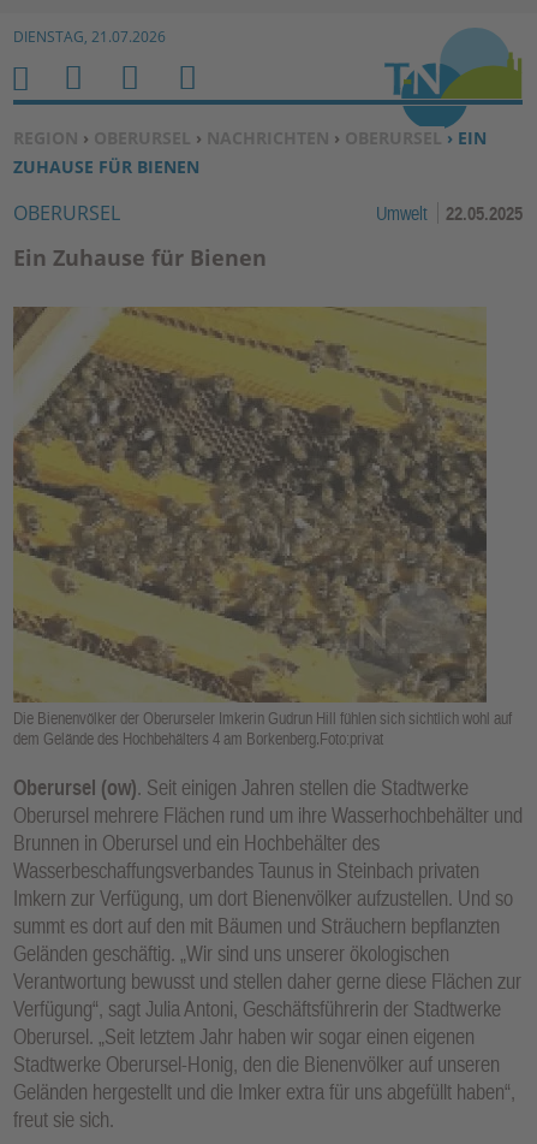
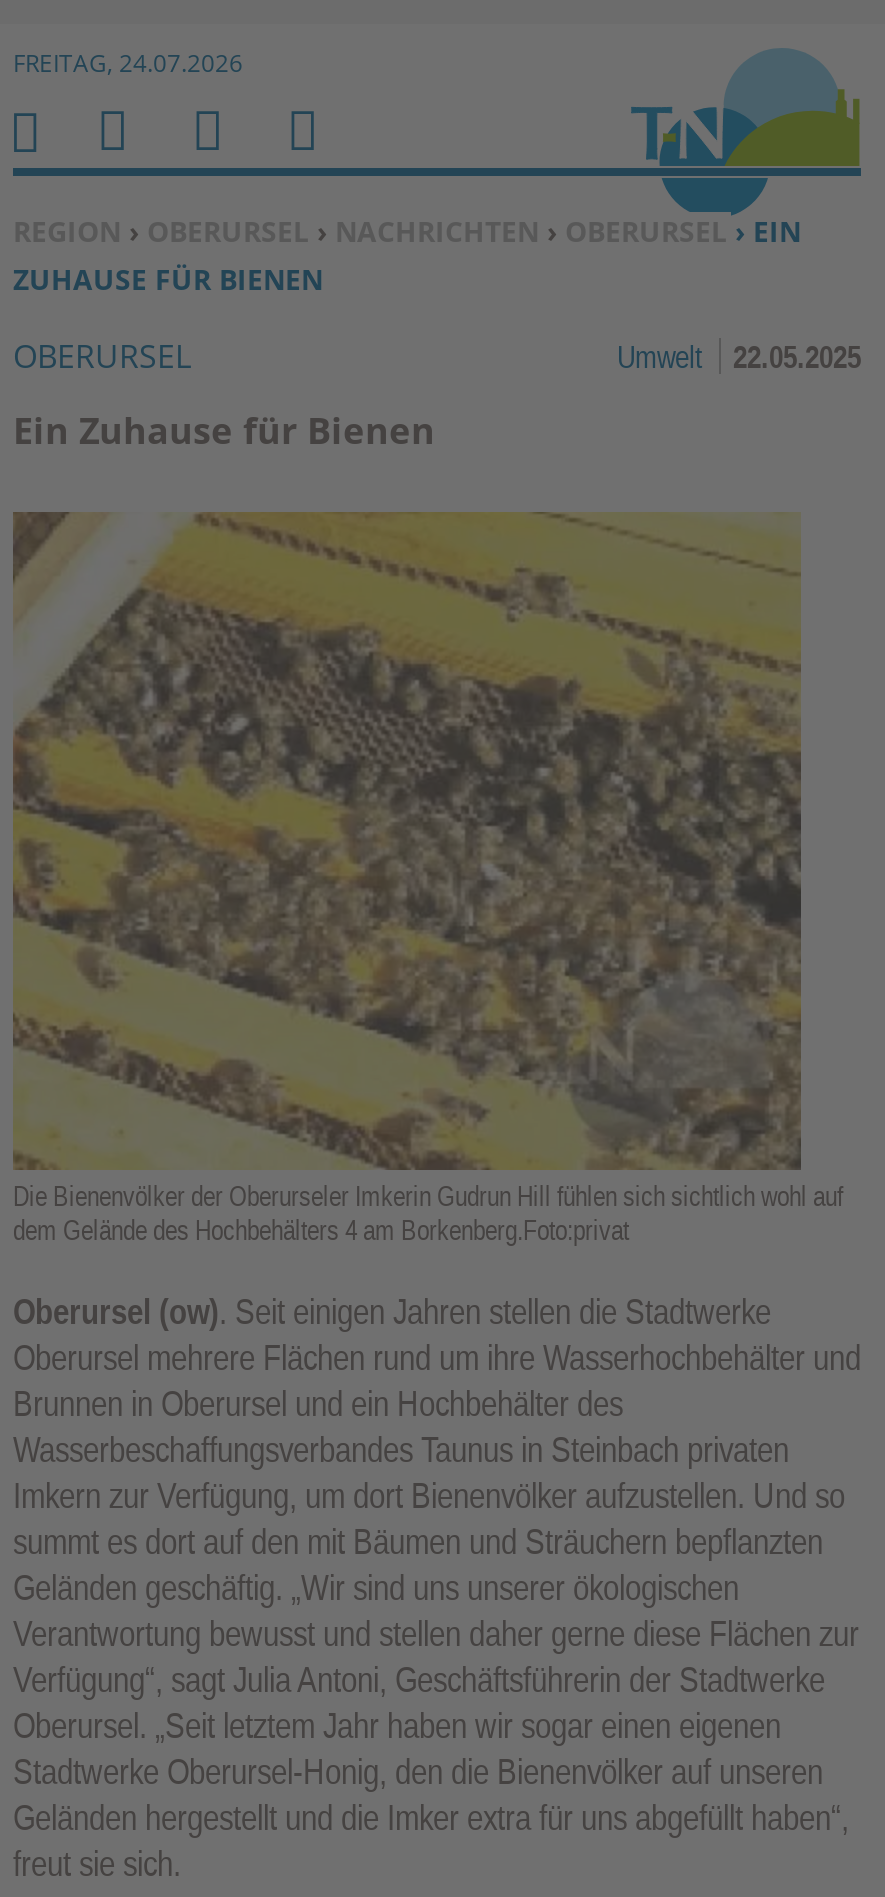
[13,26,166,47] DIENSTAG, 21.07.2026 -> [13,46,243,80] FREITAG, 24.07.2026

